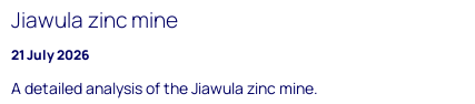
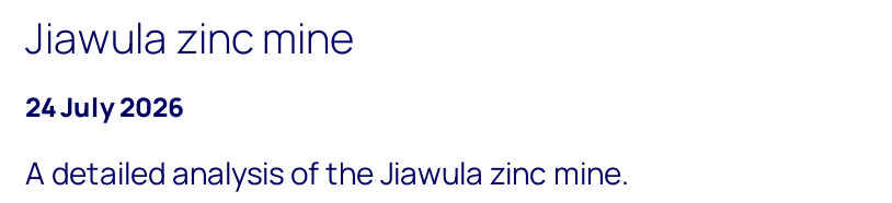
[11,45,89,64] 21 July 2026 -> [25,88,183,126] 24 July 2026

